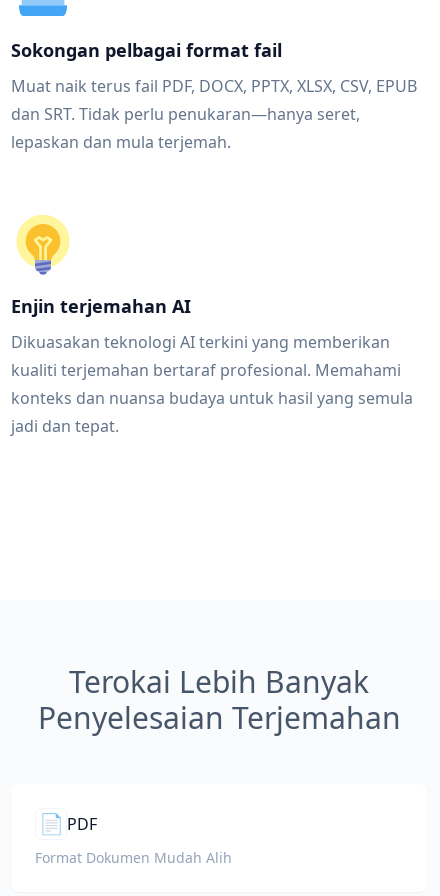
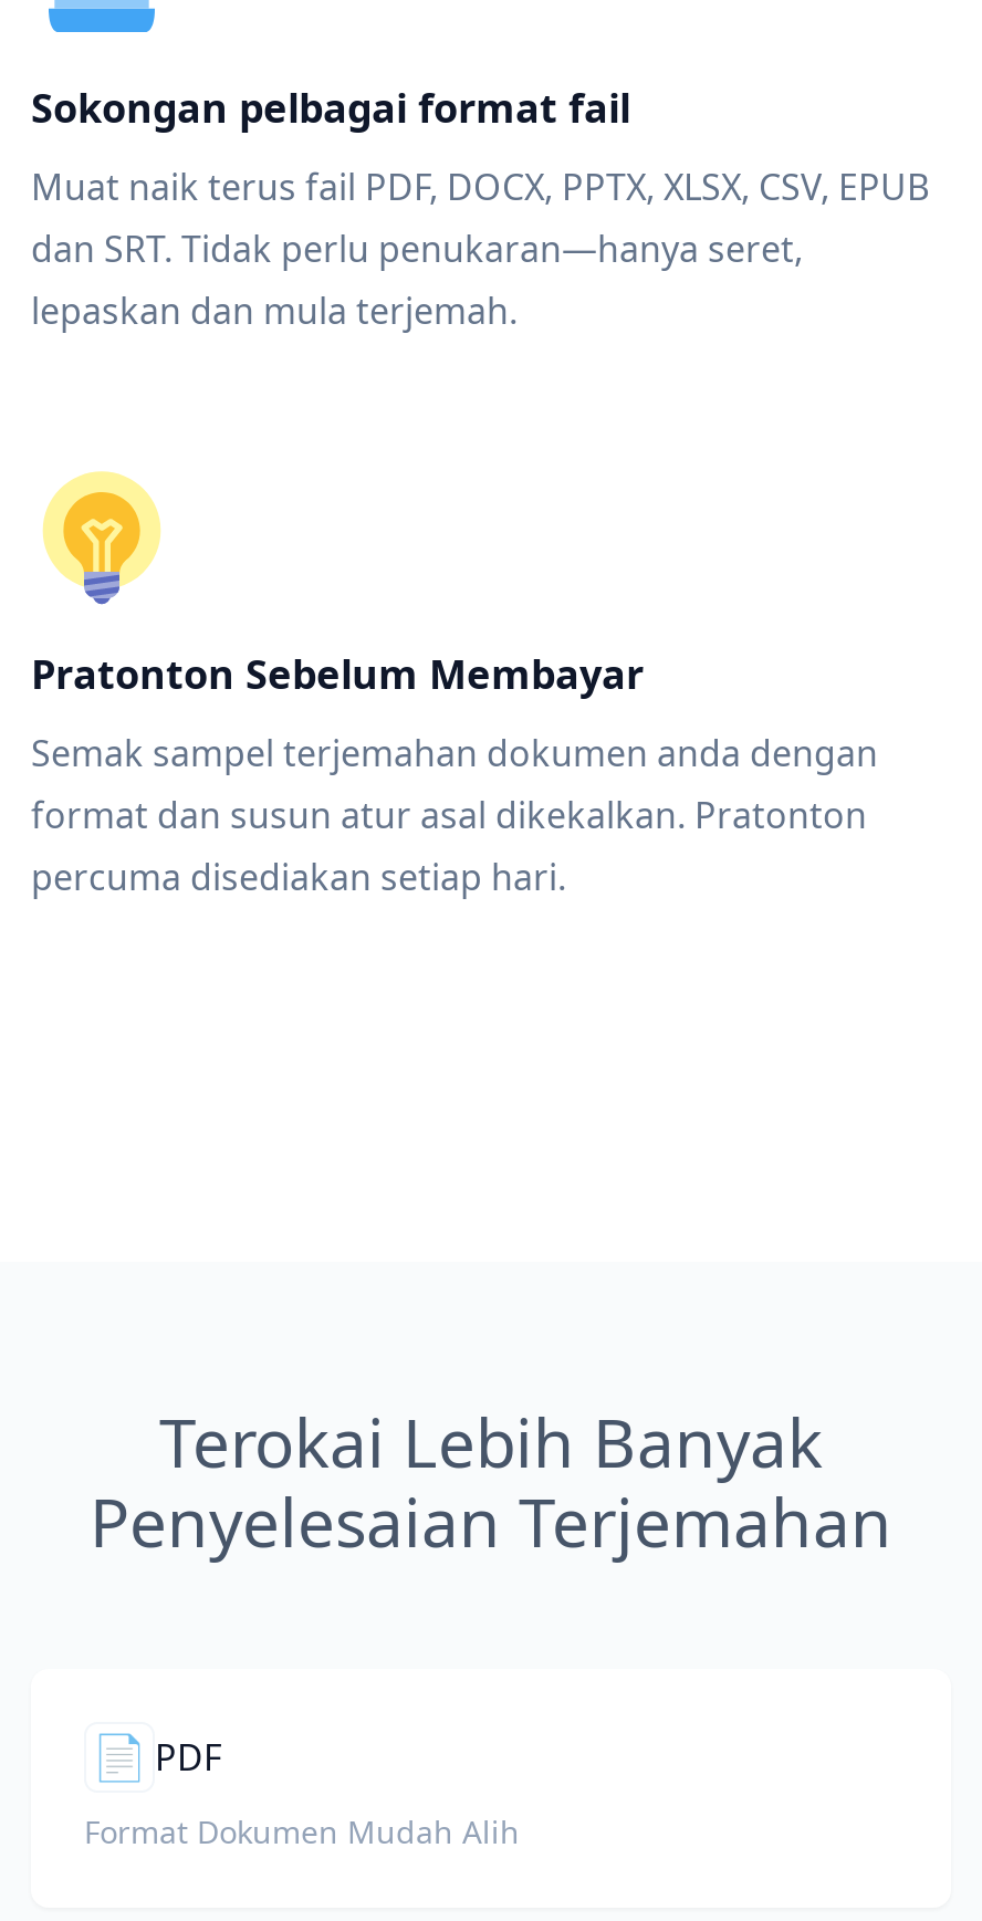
[11,294,191,318] Enjin terjemahan AI -> [31,647,644,700] Pratonton Sebelum Membayar
[11,331,413,437] Dikuasakan teknologi AI terkini yang memberikan | kualiti terjemahan bertaraf profesional. Memahami | konteks dan nuansa budaya untuk hasil yang semula | jadi dan tepat. -> [31,729,878,901] Semak sampel terjemahan dokumen anda dengan | format dan susun atur asal dikekalkan. Pratonton | percuma disediakan setiap hari.

